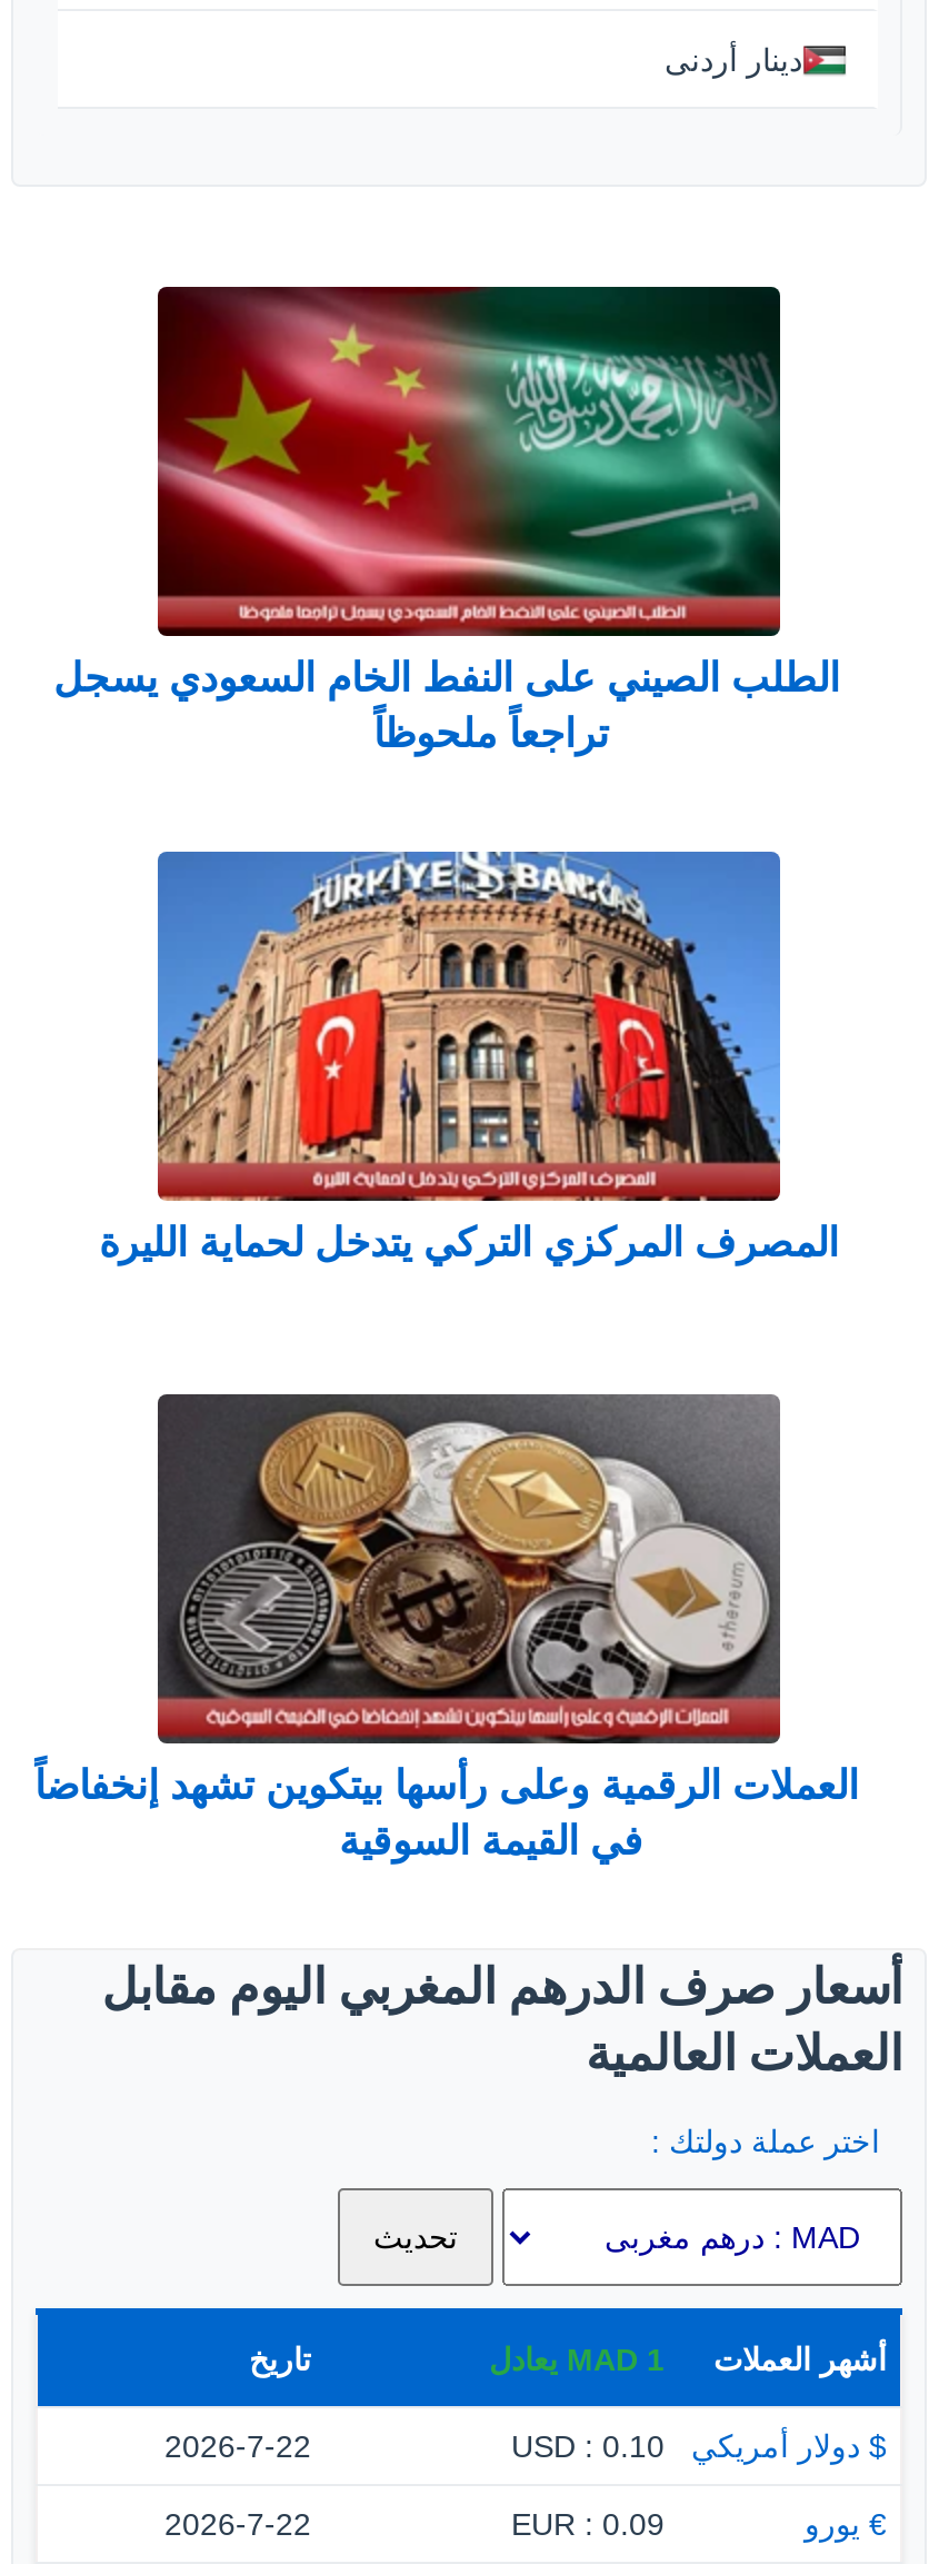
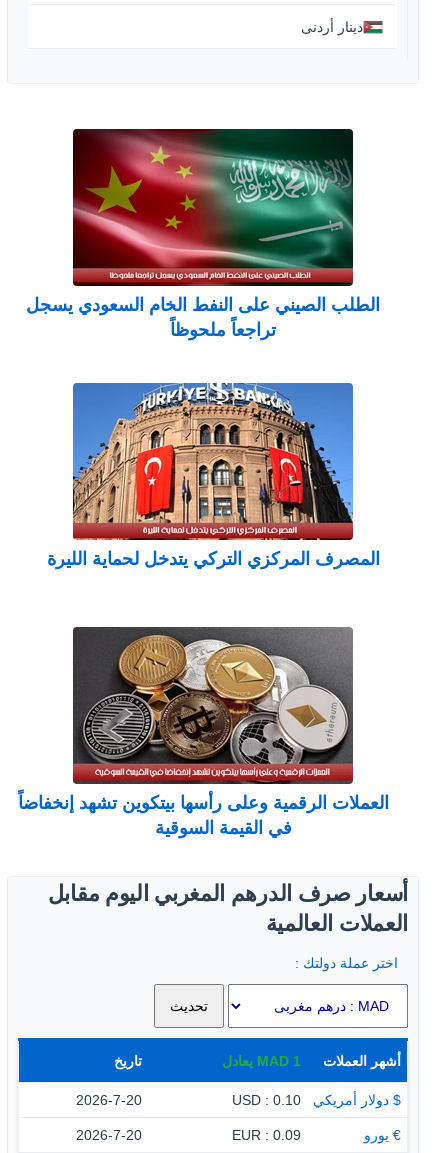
[164,2428,311,2464] 2026-7-22 -> [76,1092,142,1108] 2026-7-20
[164,2506,311,2542] 2026-7-22 -> [76,1127,142,1143] 2026-7-20

